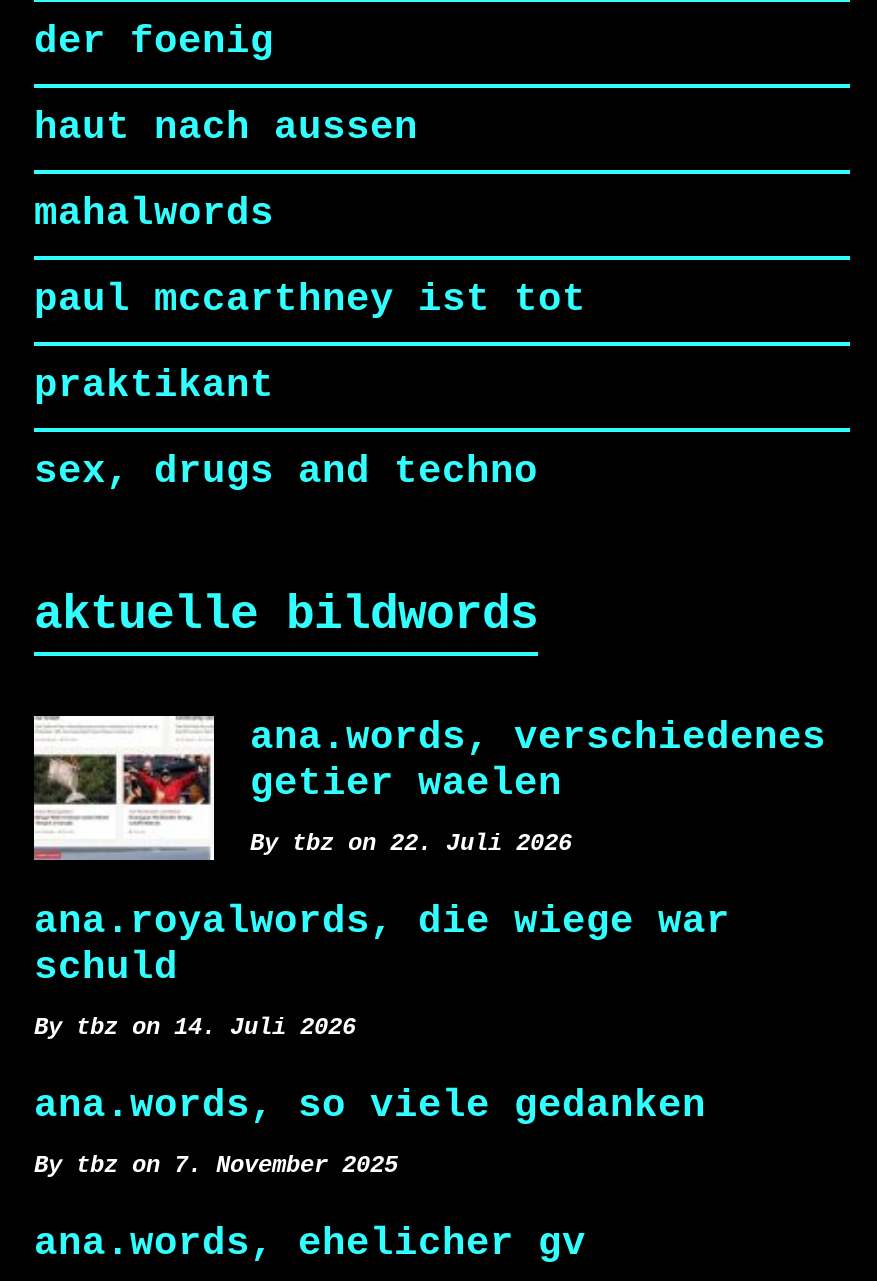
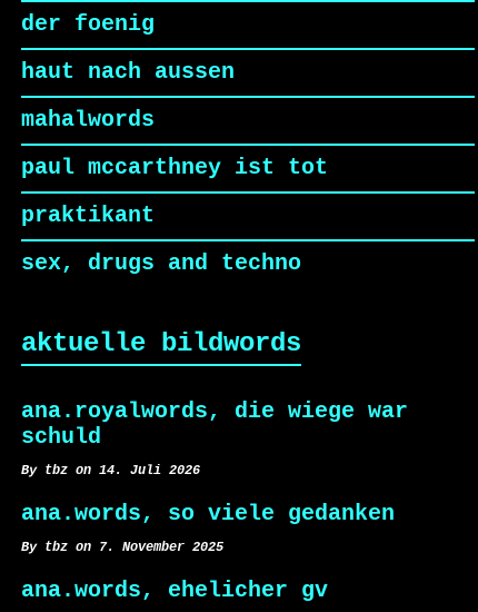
[32,714,826,862] [image] | ana.words, verschiedenes | getier waelen | By tbz on 22. Juli 2026 -> none

